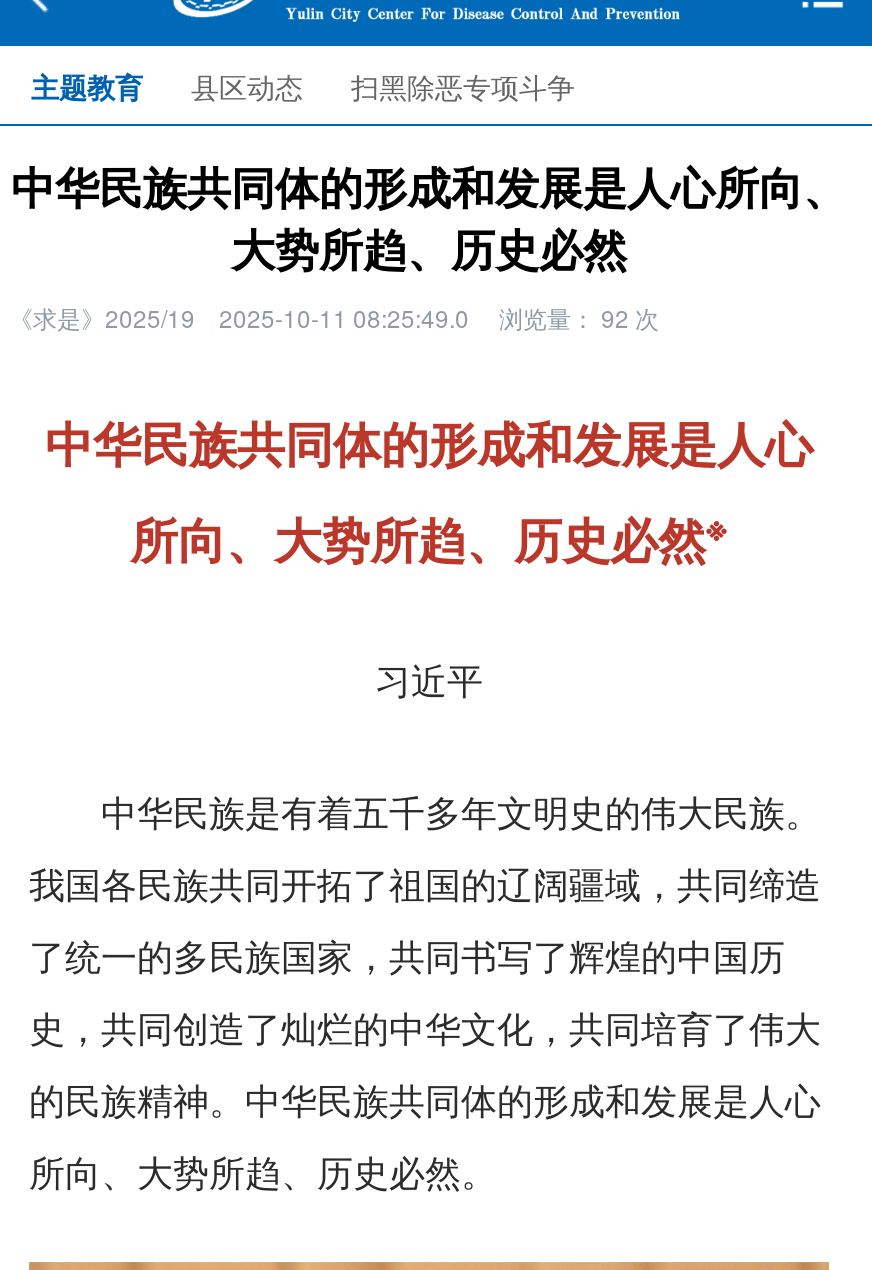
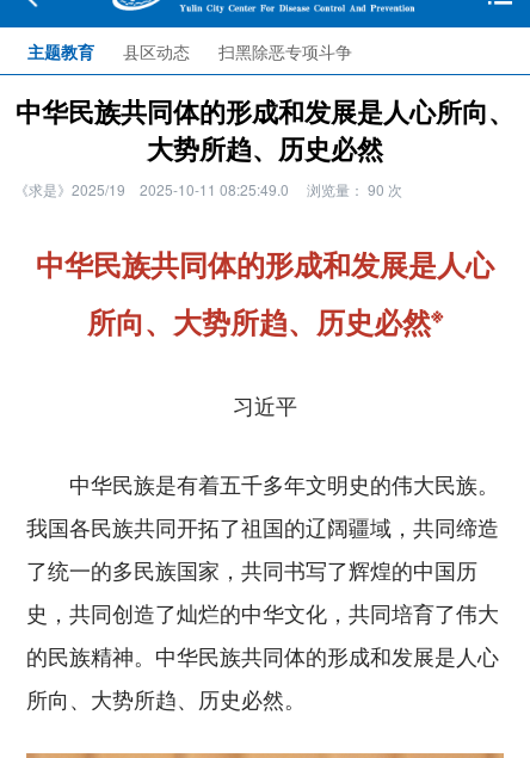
[9,300,659,334] 《求是》2025/19 2025-10-11 08:25:49.0浏览量：92次 -> [14,179,402,199] 《求是》2025/19 2025-10-11 08:25:49.0浏览量：90次

